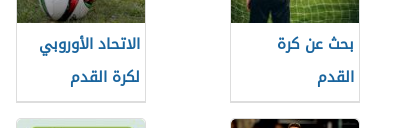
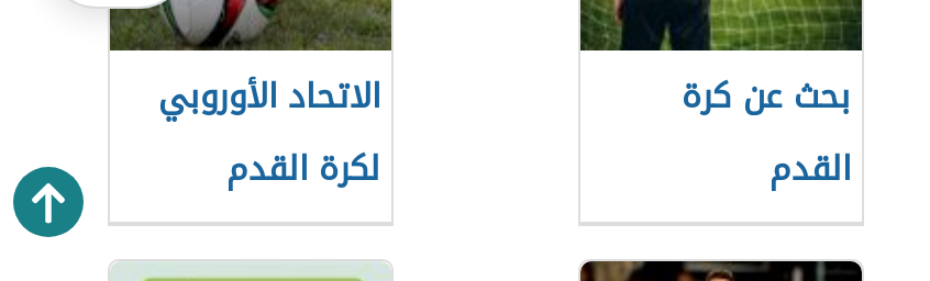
none -> [11,165,86,239] [image]

